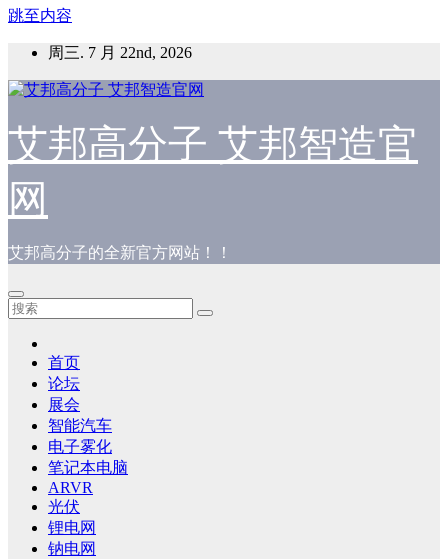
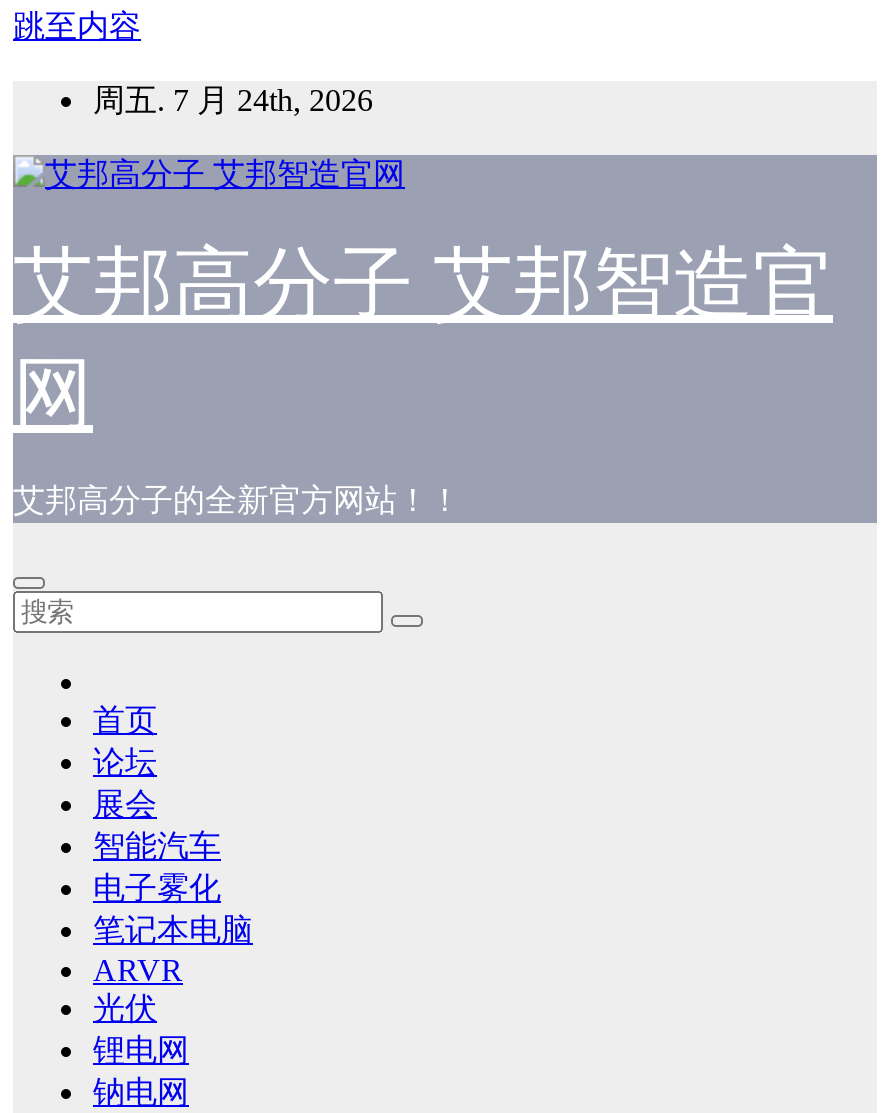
[48,44,192,61] 周三. 7 月 22nd, 2026 -> [93,83,373,117] 周五. 7 月 24th, 2026

